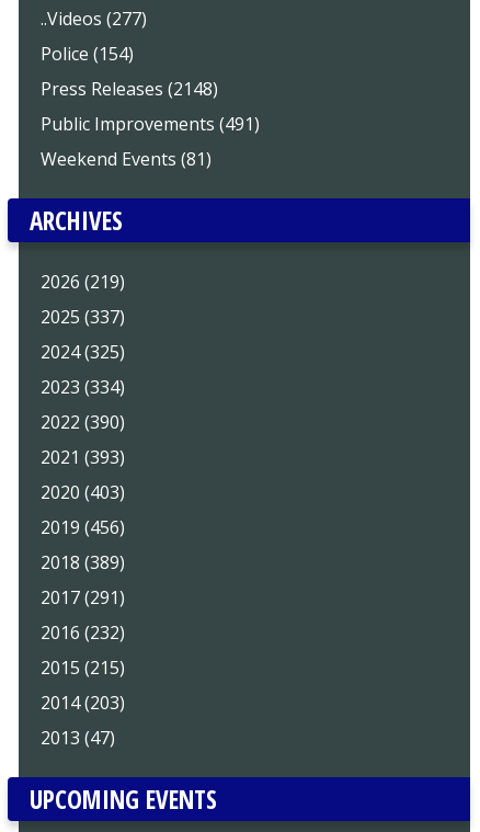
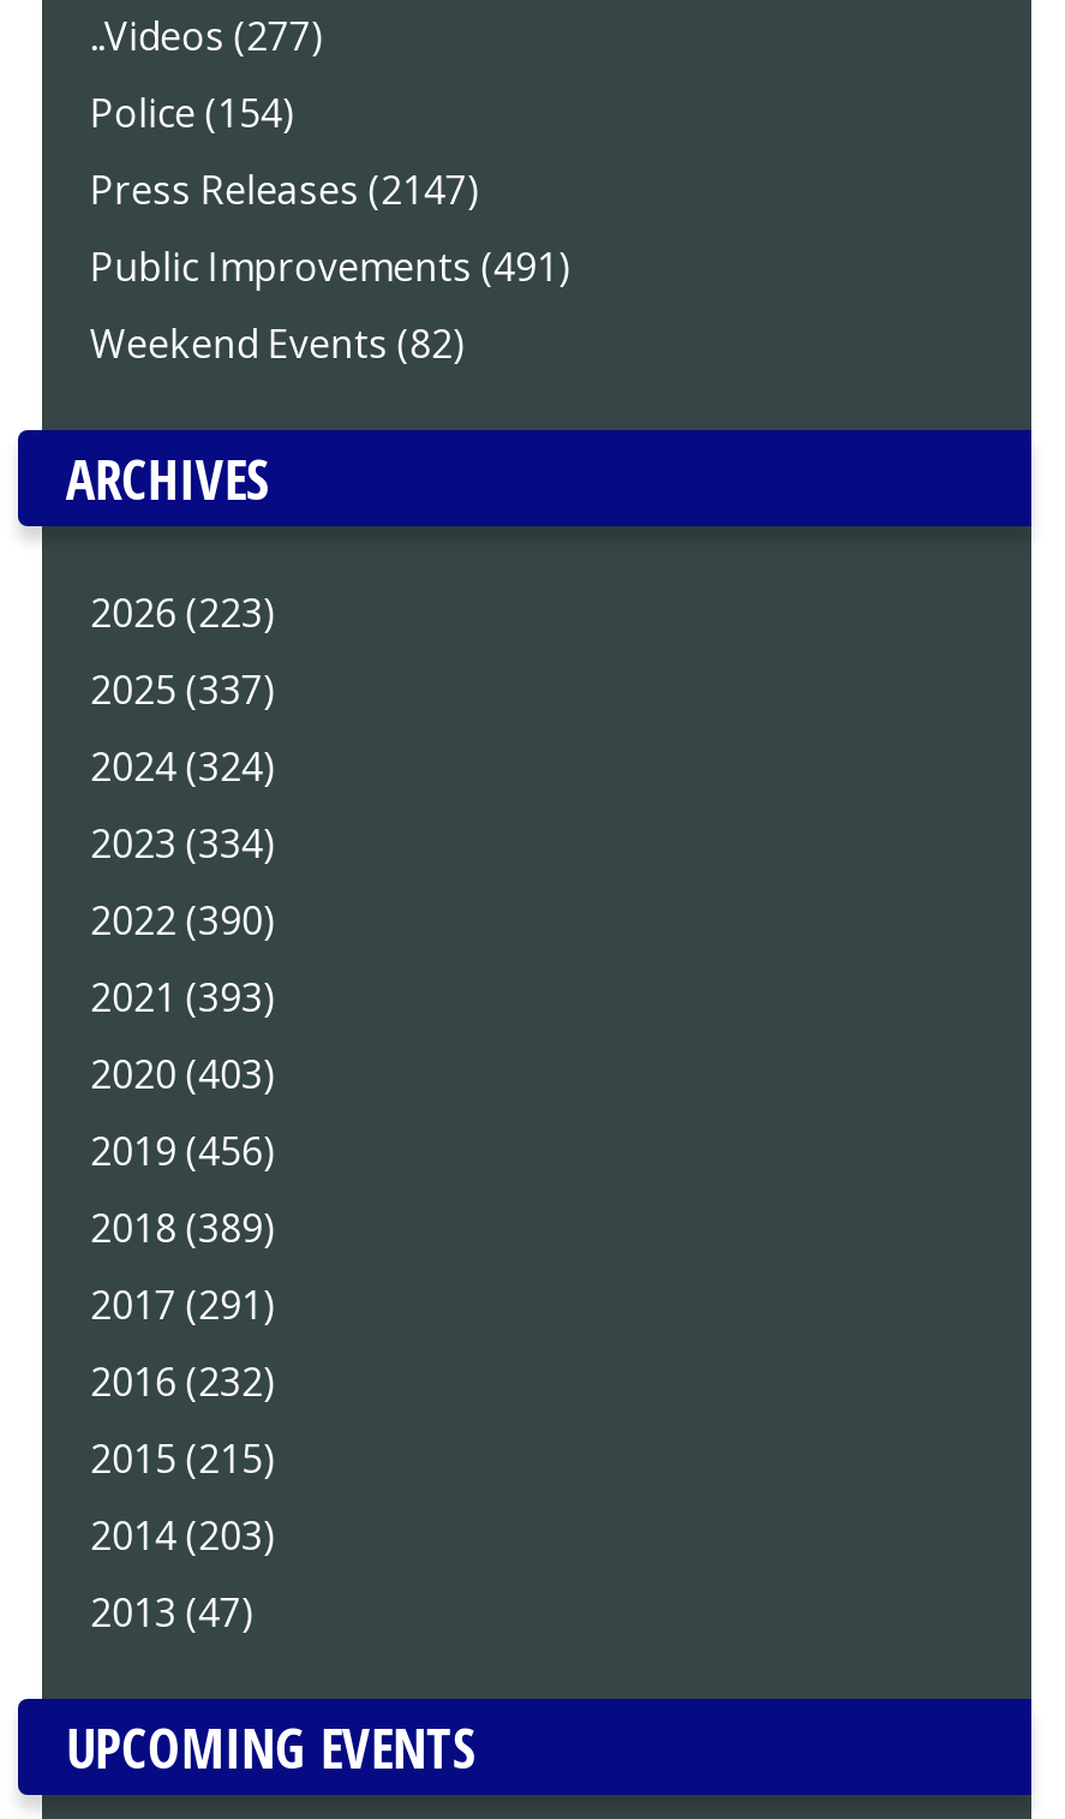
[40,77,218,101] Press Releases (2148) -> [90,164,479,217] Press Releases (2147)
[40,147,211,171] Weekend Events (81) -> [90,318,464,371] Weekend Events (82)
[40,270,125,294] 2026 (219) -> [90,587,274,640] 2026 (223)
[40,340,125,364] 2024 (325) -> [90,741,274,793] 2024 (324)

